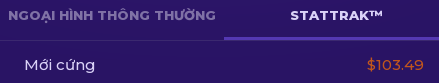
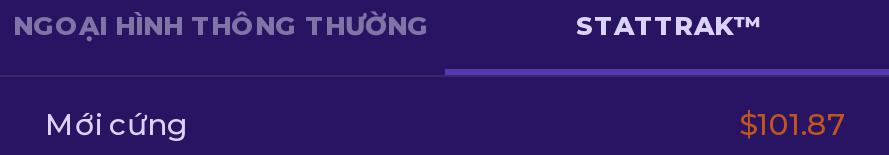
[367,55,424,74] $103.49 -> [739,105,845,143] $101.87

